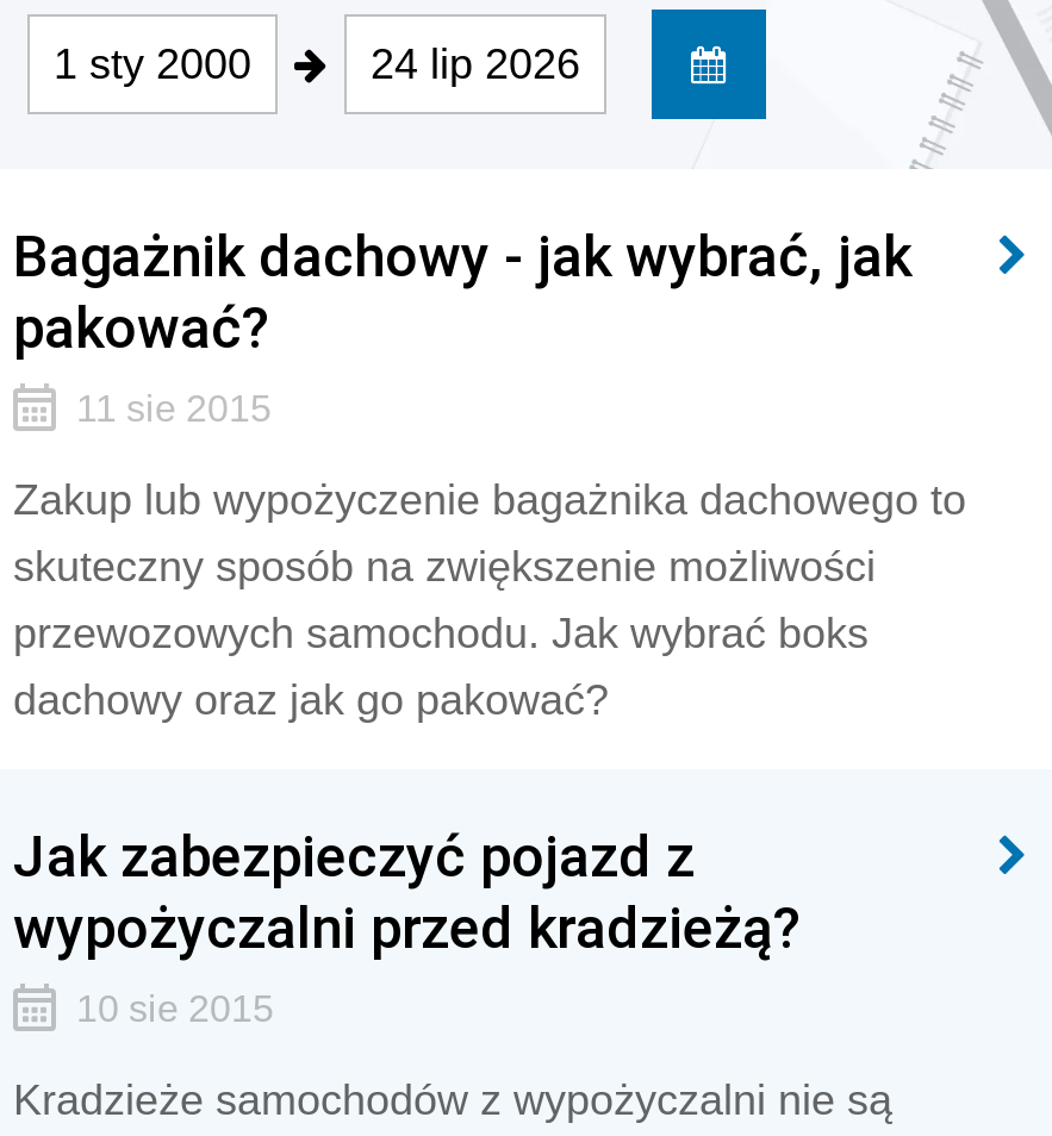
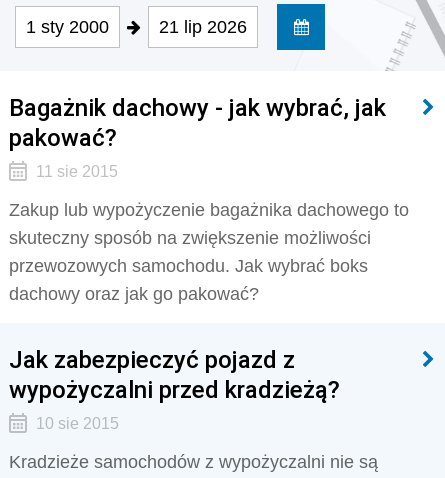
[371,40,580,88] 24 lip 2026 -> [159,17,247,37] 21 lip 2026

